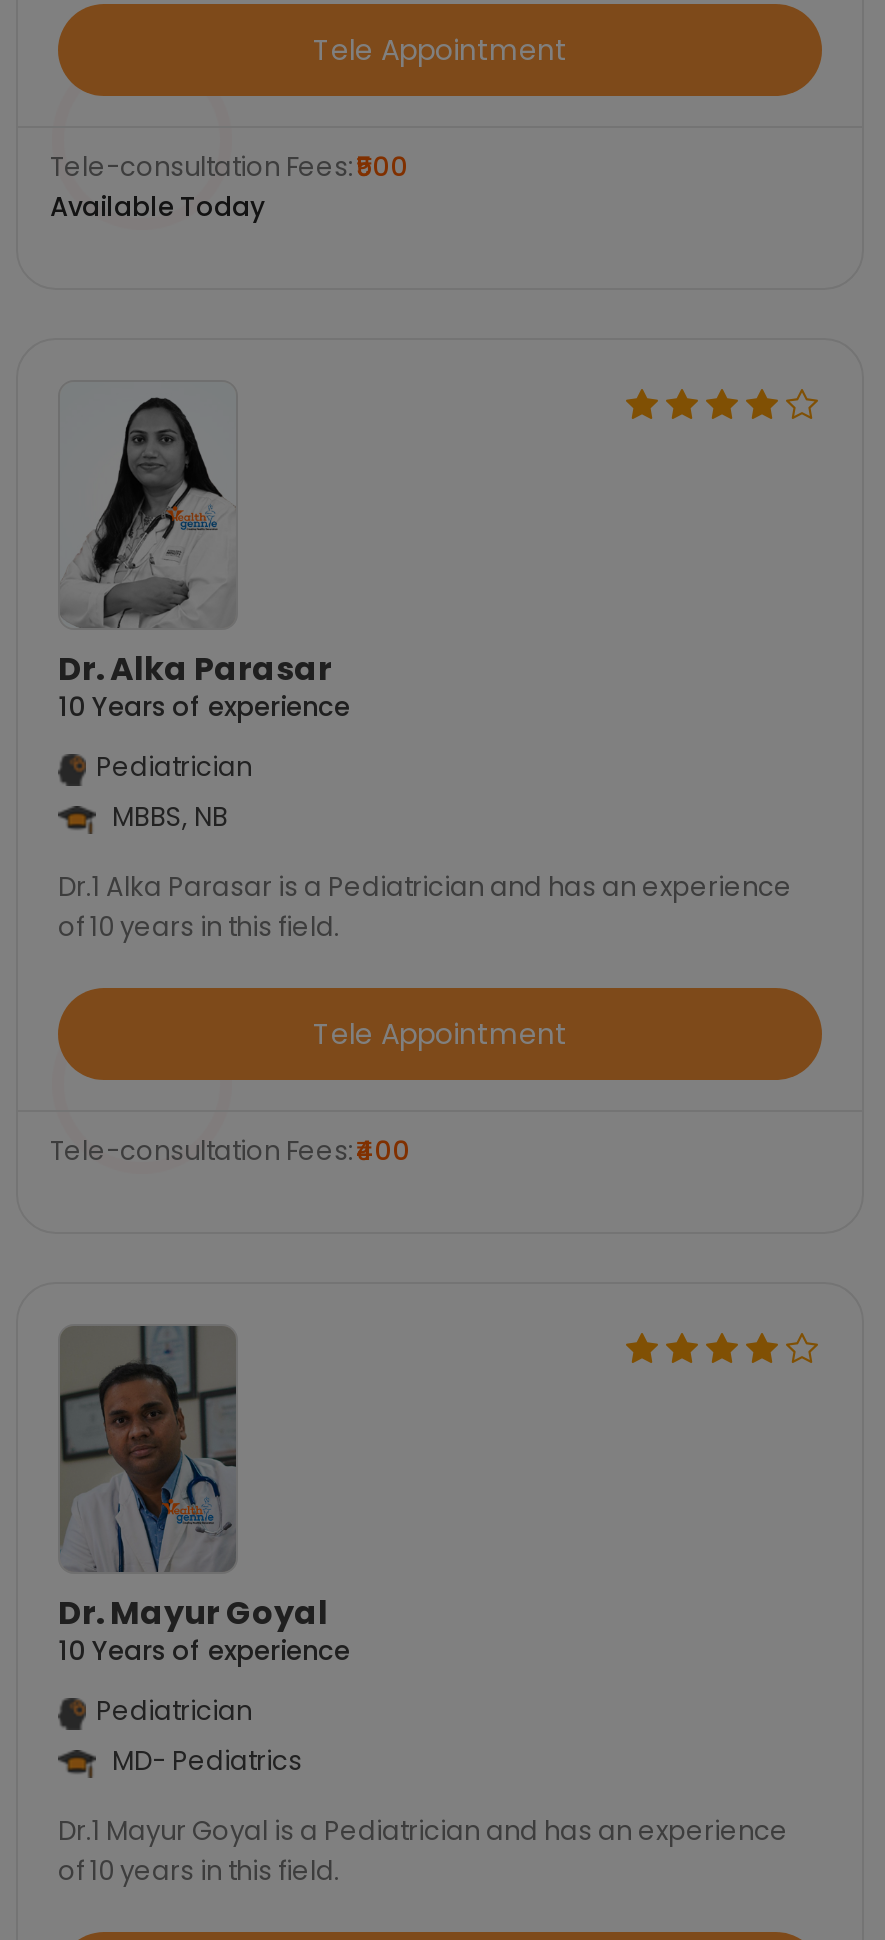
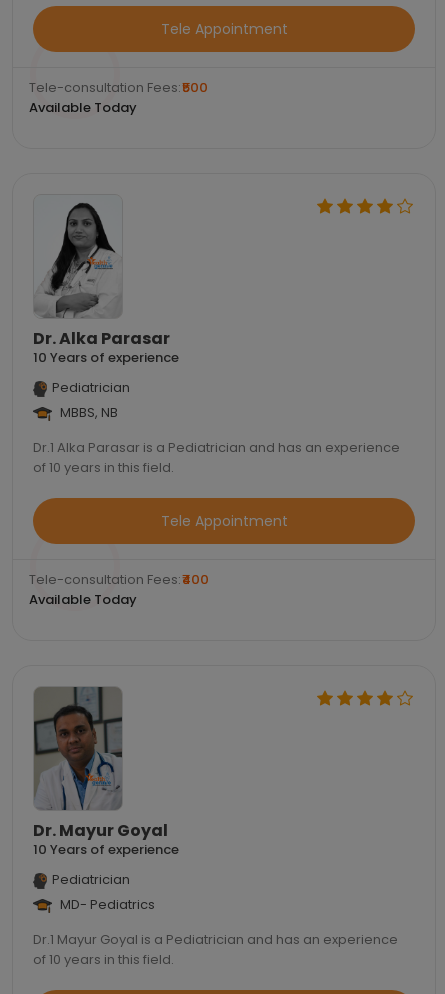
none -> [29,590,137,609] Available Today

